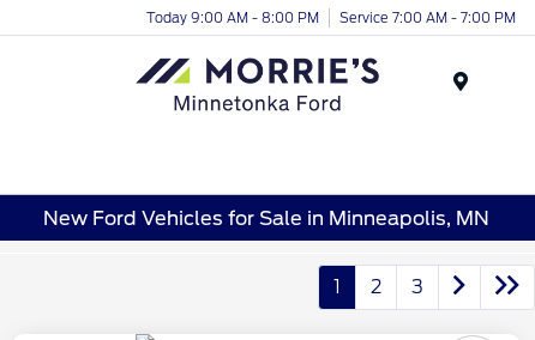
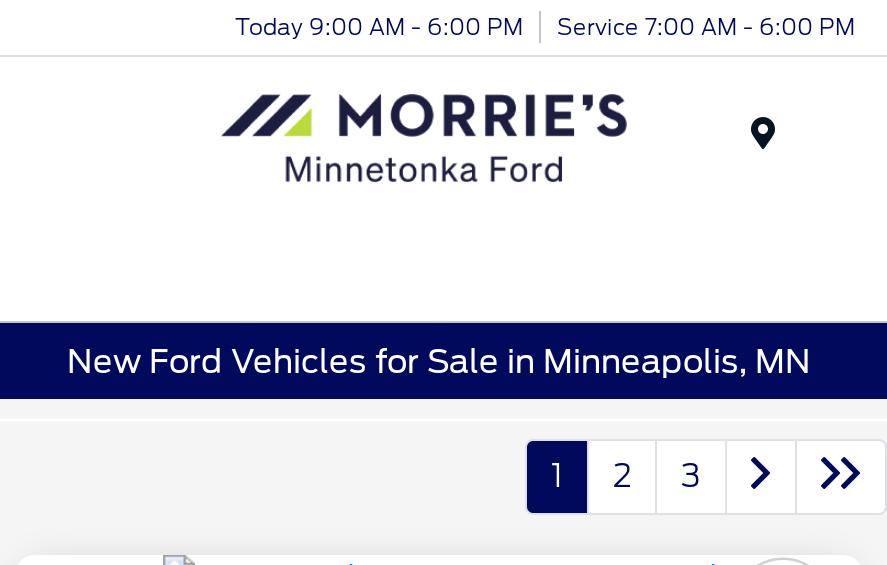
[146,9,319,26] Today 9:00 AM - 8:00 PM -> [235,12,523,40] Today 9:00 AM - 6:00 PM
[339,9,516,26] Service 7:00 AM - 7:00 PM -> [557,12,855,40] Service 7:00 AM - 6:00 PM

